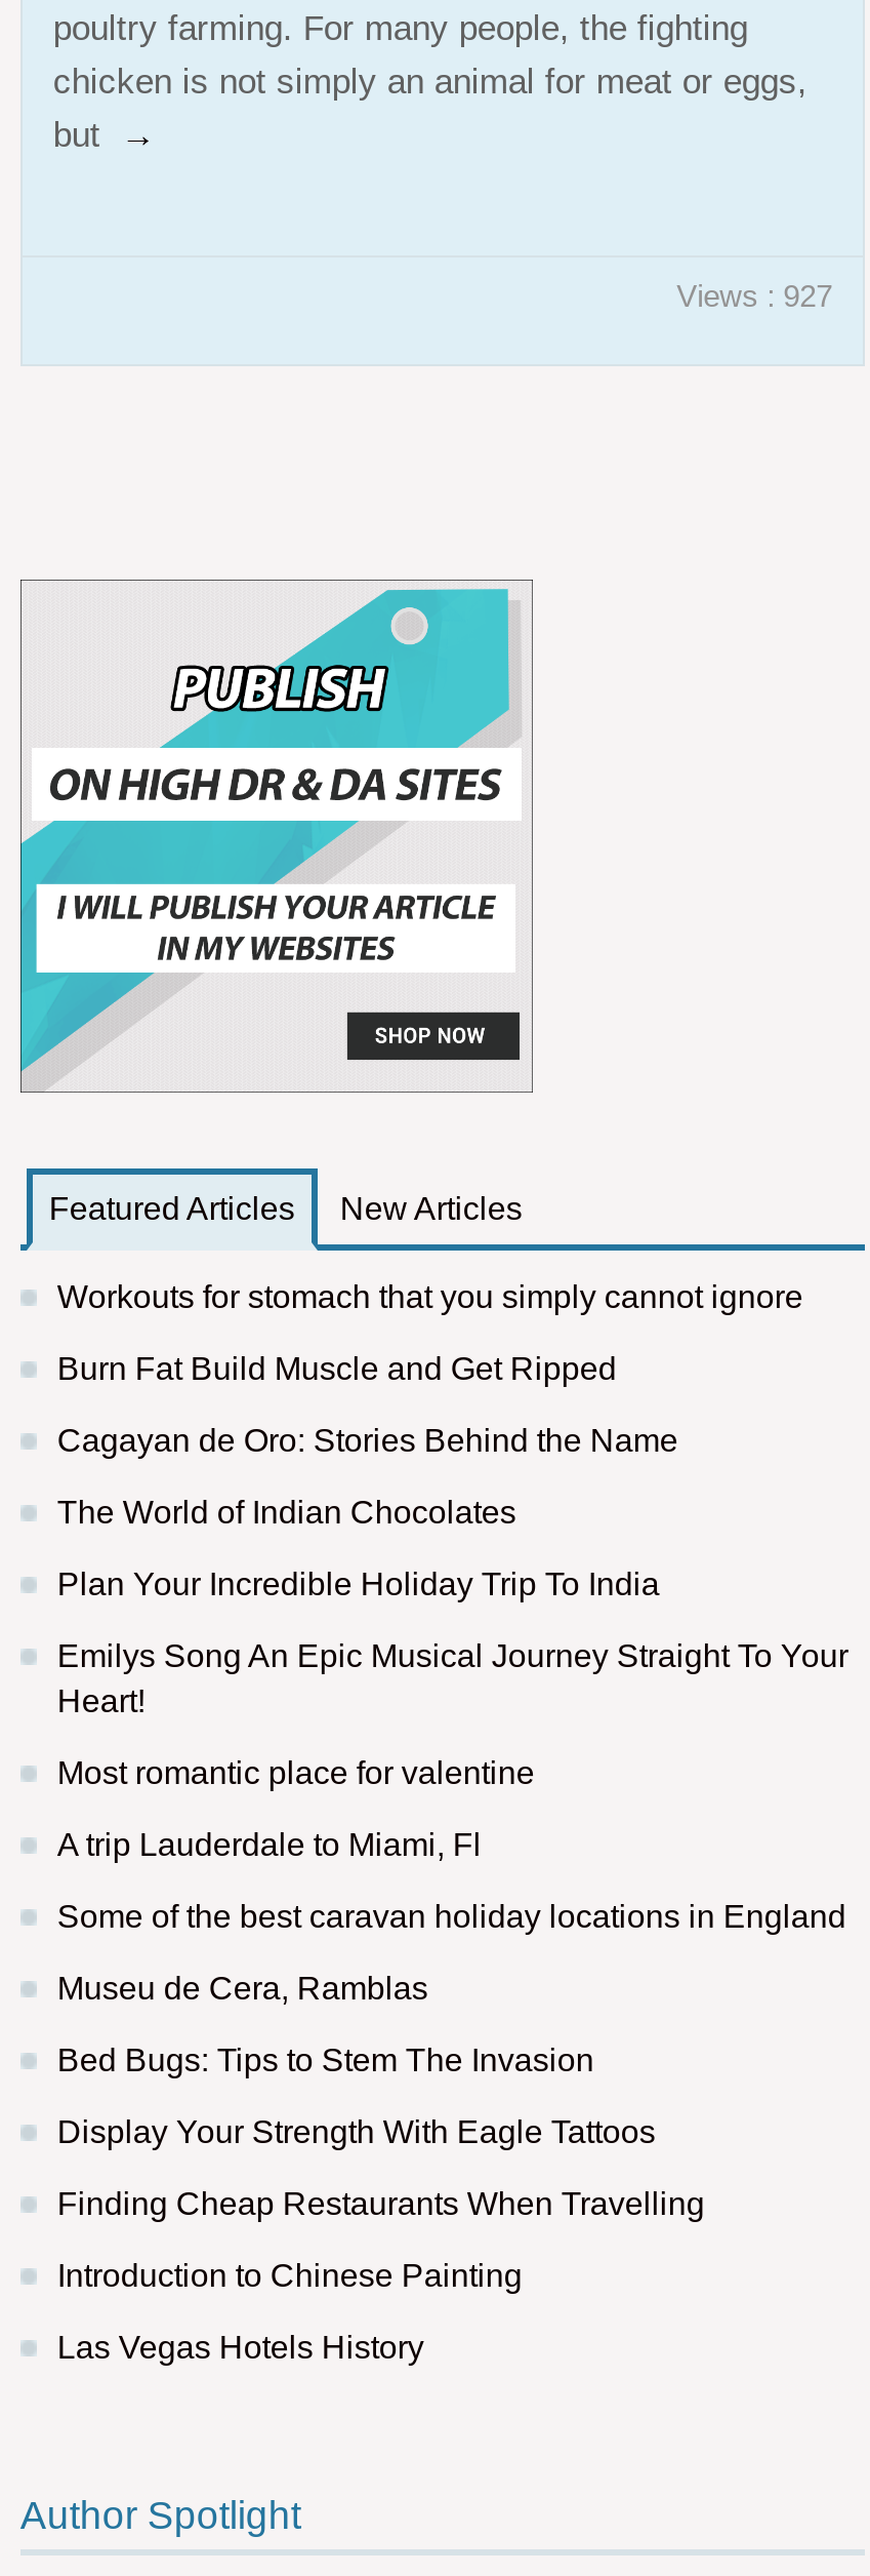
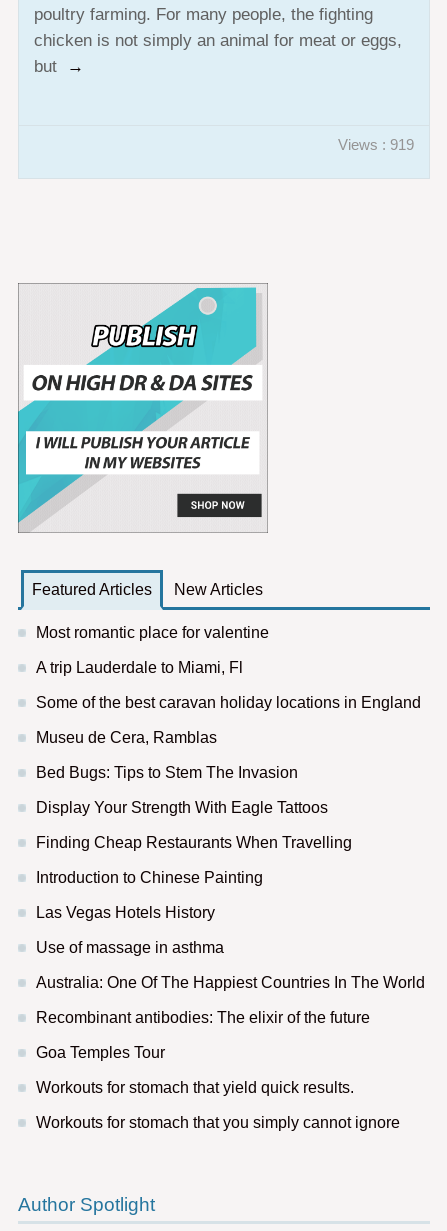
[677,278,832,313] Views : 927 -> [338,136,414,153] Views : 919
moved [57,1279,803,1314] -> [36,1114,400,1131]: Workouts for stomach that you simply cannot ignore
[57,1351,848,1718] Burn Fat Build Muscle and Get Ripped | Cagayan de Oro: Stories Behind the Name | The World of Indian Chocolates | Plan Your Incredible Holiday Trip To India | Emilys Song An Epic Musical Journey Straight To Your | Heart! -> none
moved [57,1755,846,2365] -> [36,624,421,921]: Most romantic place for valentine | A trip Lauderdale to Miami, Fl | Some of the best caravan holiday locations in England | ... | Introduction to Chinese Painting | Las Vegas Hotels History
none -> [36,939,425,1096] Use of massage in asthma | Australia: One Of The Happiest Countries In The World | Recombinant antibodies: The elixir of the future | Goa Temples Tour | Workouts for stomach that yield quick results.

